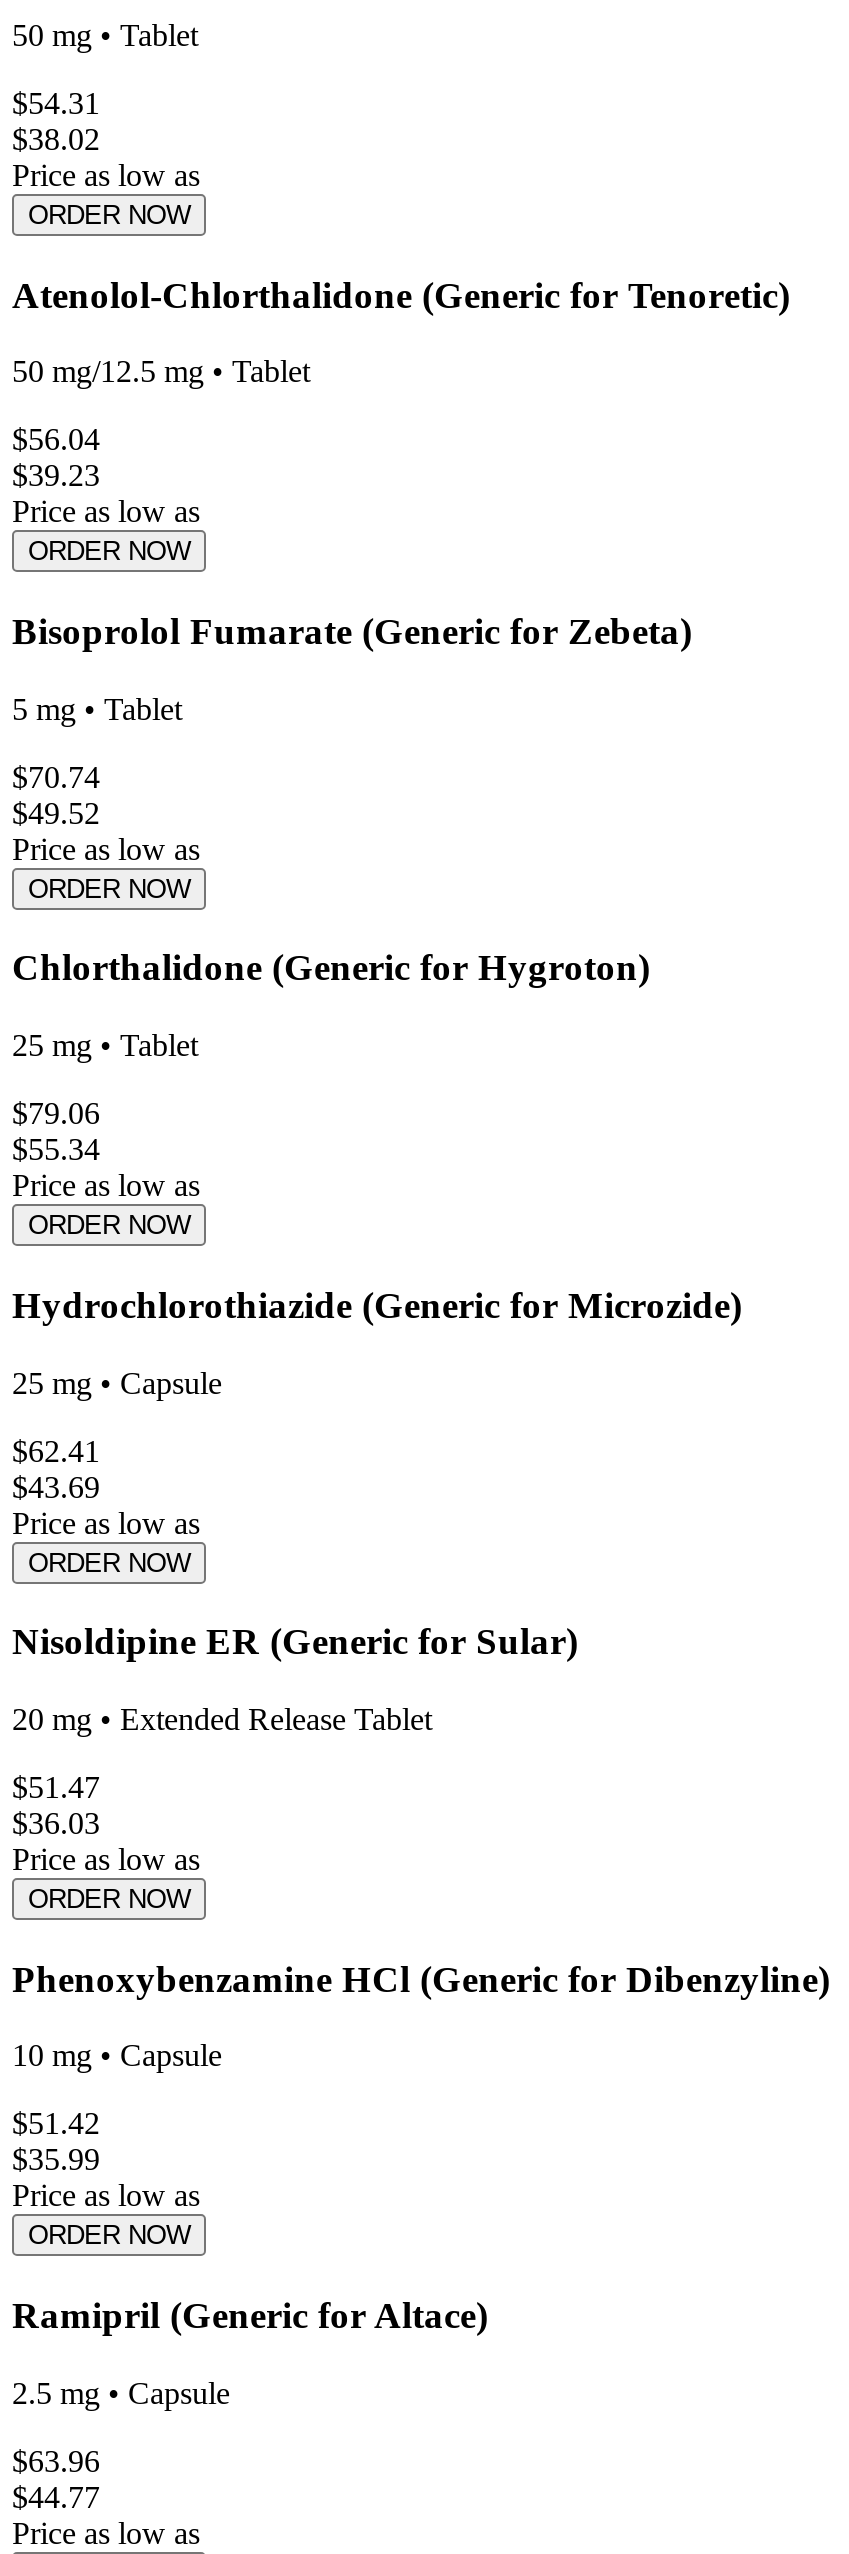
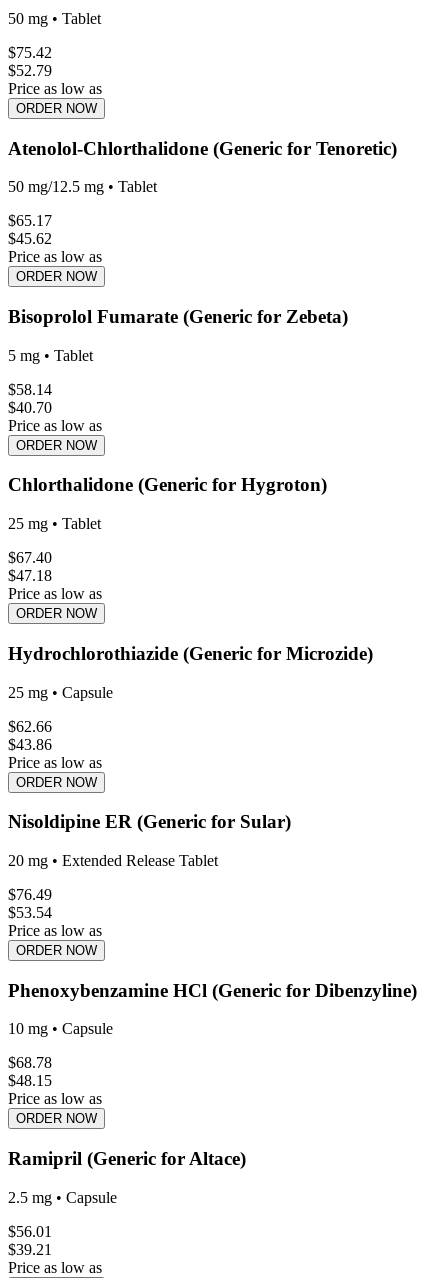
[12,86,100,120] $54.31 -> [8,44,52,61] $75.42
[12,122,100,156] $38.02 -> [8,62,52,79] $52.79
[12,422,100,456] $56.04 -> [8,212,52,229] $65.17
[12,458,100,492] $39.23 -> [8,230,52,247] $45.62
[12,759,100,793] $70.74 -> [8,381,52,398] $58.14
[12,795,100,829] $49.52 -> [8,399,52,416] $40.70
[12,1096,100,1130] $79.06 -> [8,549,52,566] $67.40
[12,1132,100,1166] $55.34 -> [8,567,52,584] $47.18
[12,1433,100,1467] $62.41 -> [8,717,52,734] $62.66
[12,1469,100,1503] $43.69 -> [8,735,52,752] $43.86
[12,1770,100,1804] $51.47 -> [8,886,52,903] $76.49
[12,1806,100,1840] $36.03 -> [8,904,52,921] $53.54
[12,2107,100,2141] $51.42 -> [8,1054,52,1071] $68.78
[12,2143,100,2177] $35.99 -> [8,1072,52,1089] $48.15
[12,2444,100,2478] $63.96 -> [8,1223,52,1240] $56.01
[12,2480,100,2514] $44.77 -> [8,1241,52,1258] $39.21

